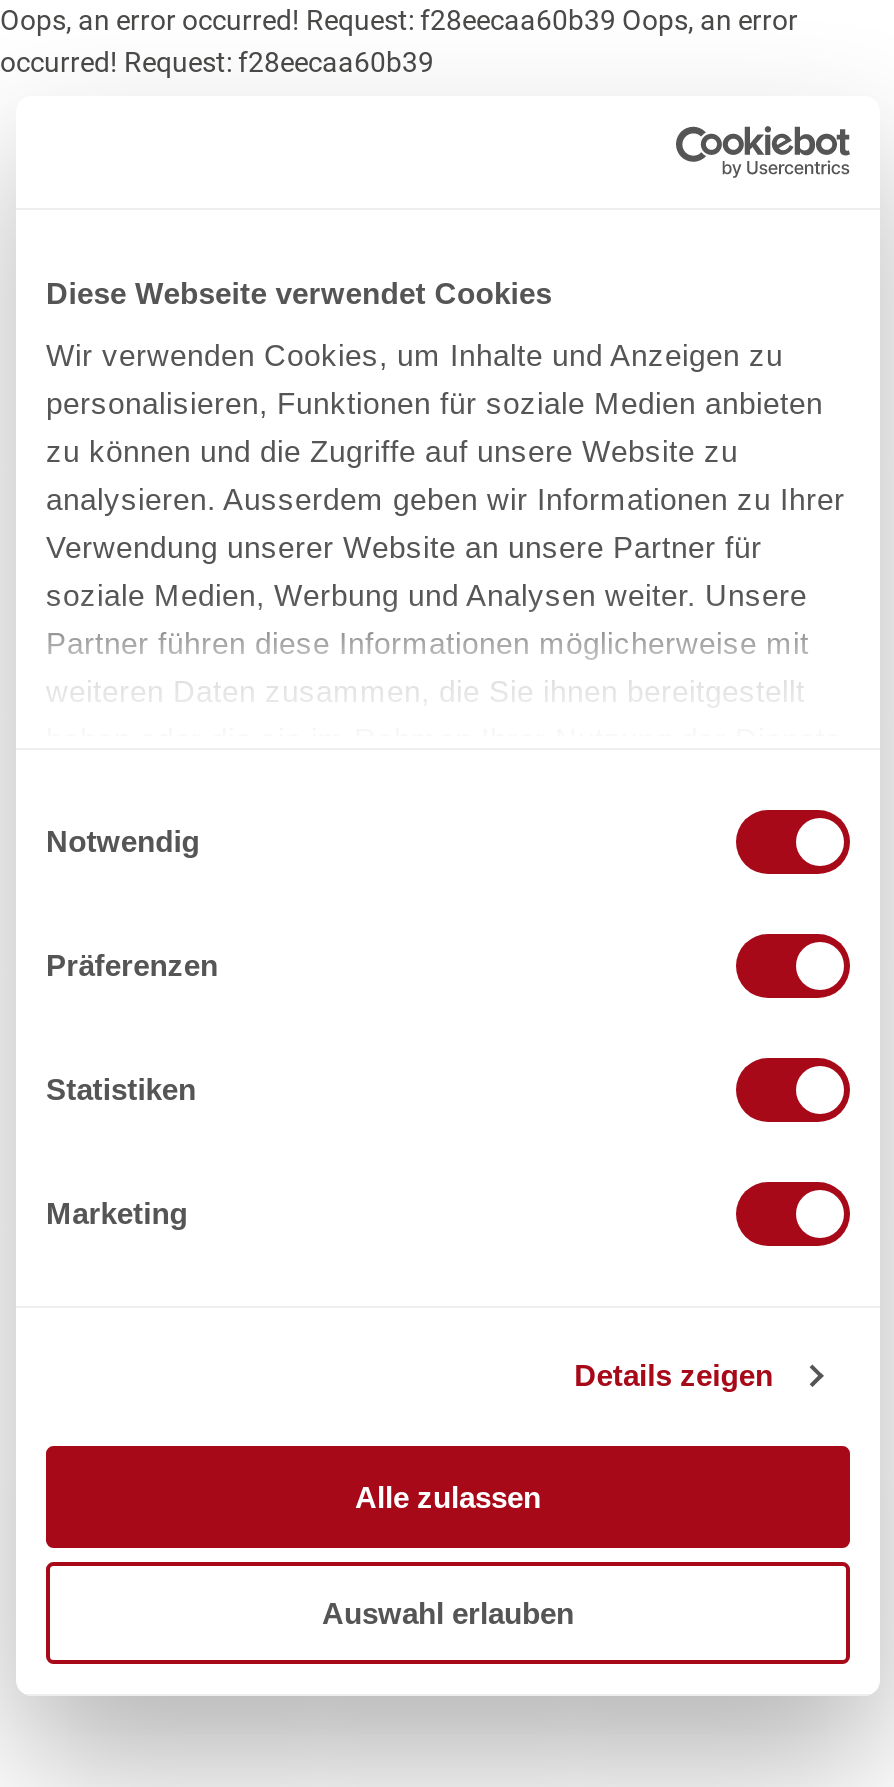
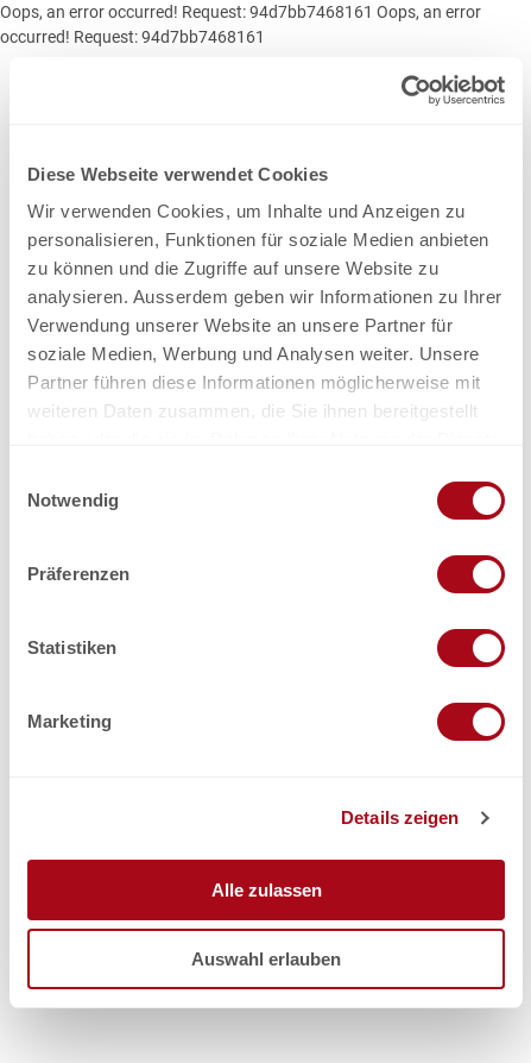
[0,4,798,36] Oops, an error occurred! Request: f28eecaa60b39 Oops, an error -> [0,2,481,21] Oops, an error occurred! Request: 94d7bb7468161 Oops, an error
[0,46,434,78] occurred! Request: f28eecaa60b39 -> [0,27,265,46] occurred! Request: 94d7bb7468161

